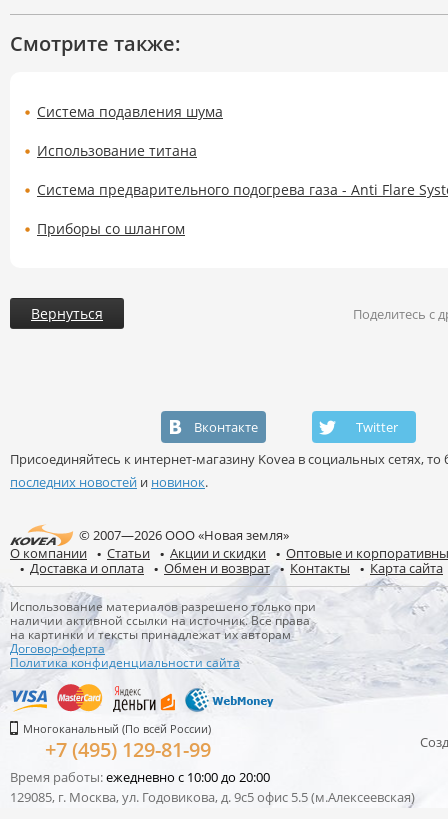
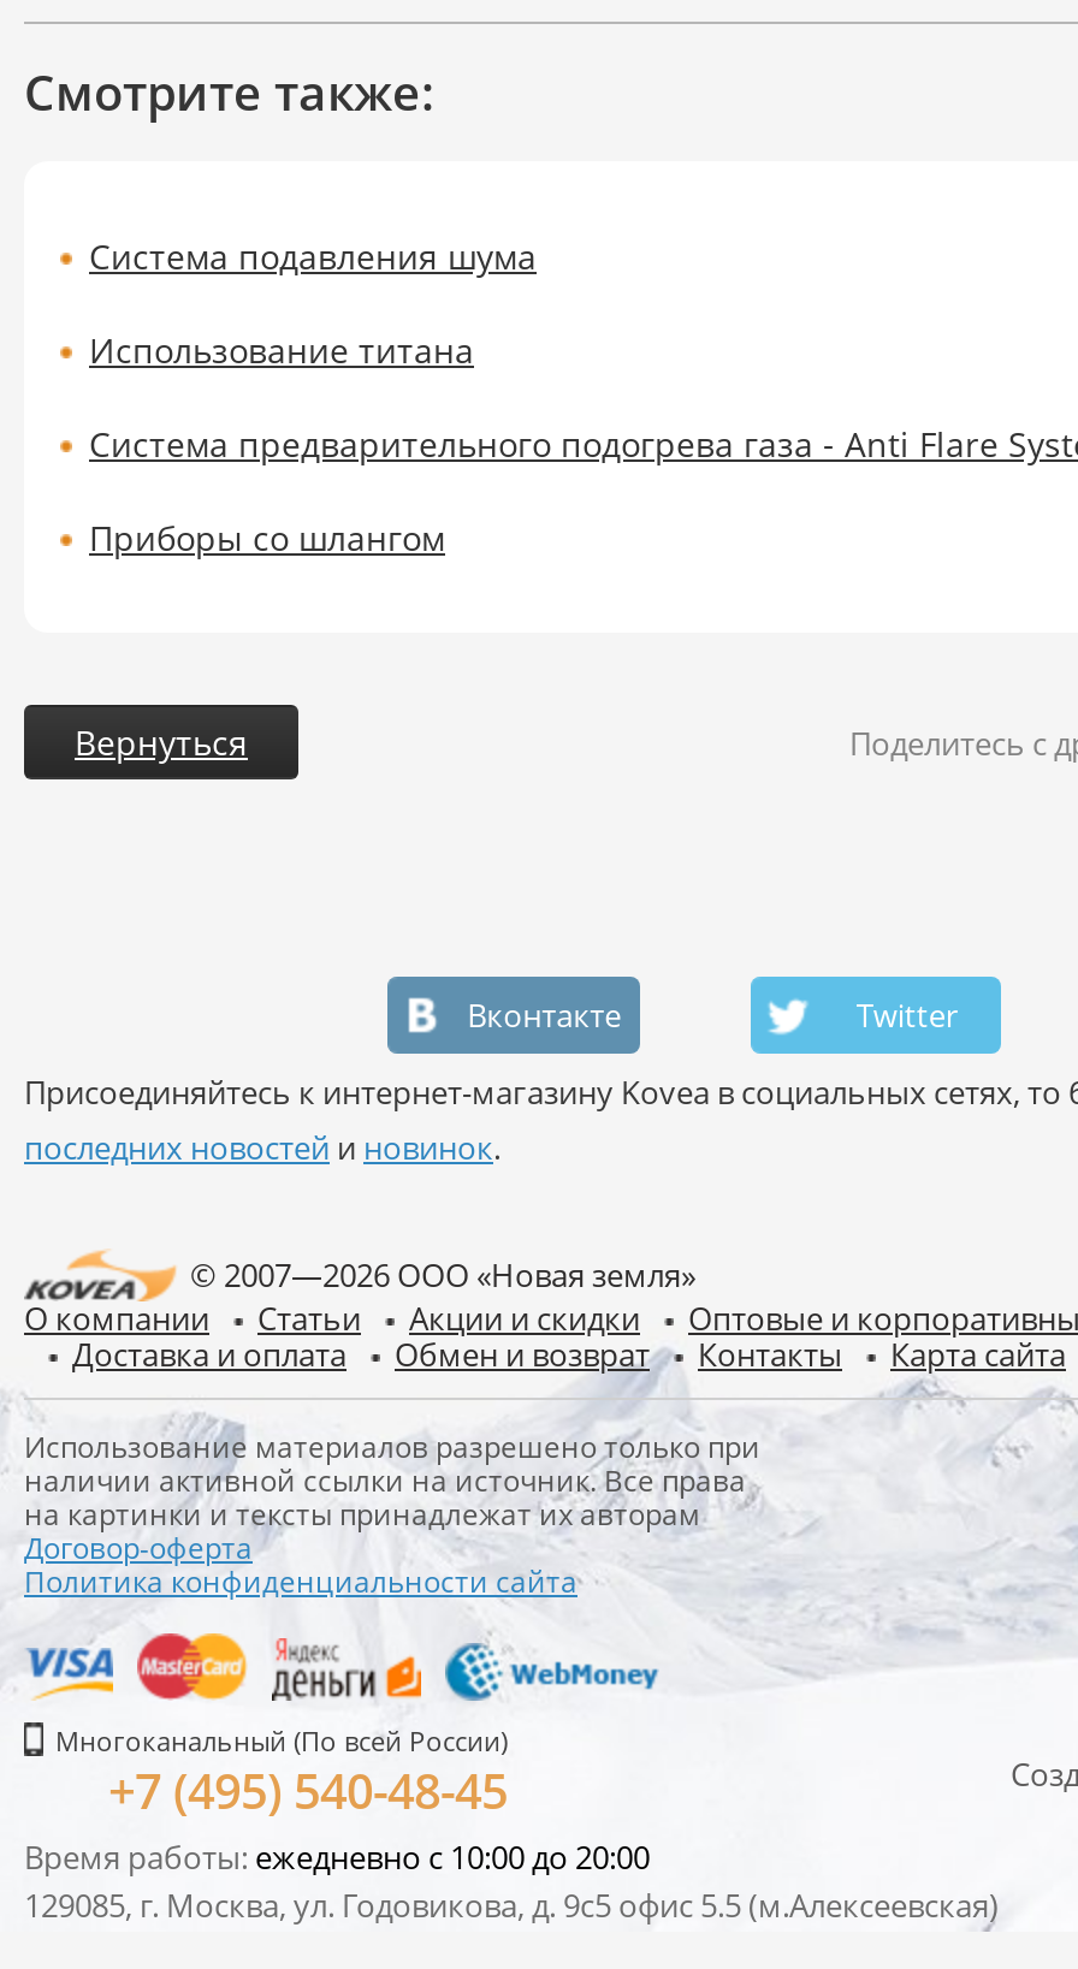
[45,736,211,763] +7 (495) 129-81-99 -> [108,1759,508,1823] +7 (495) 540-48-45

